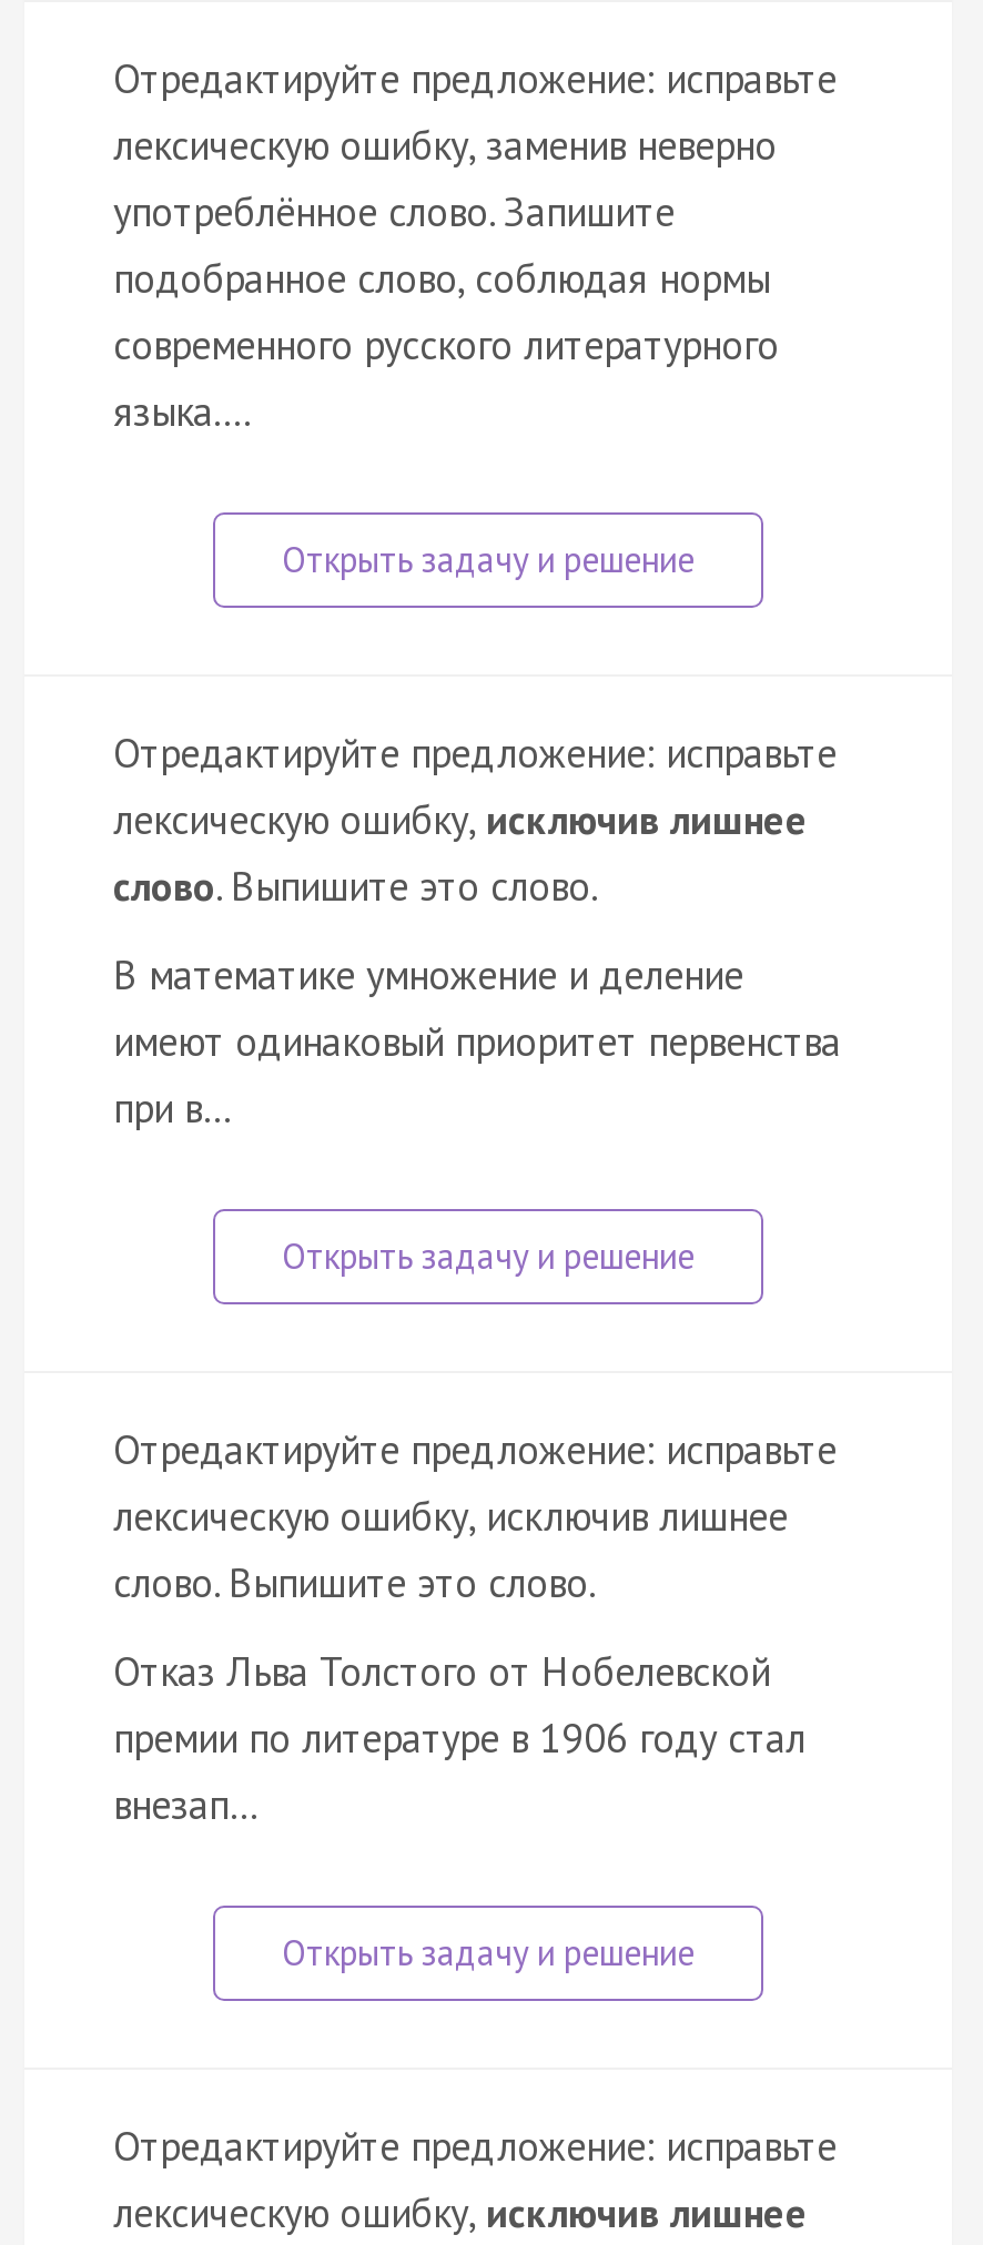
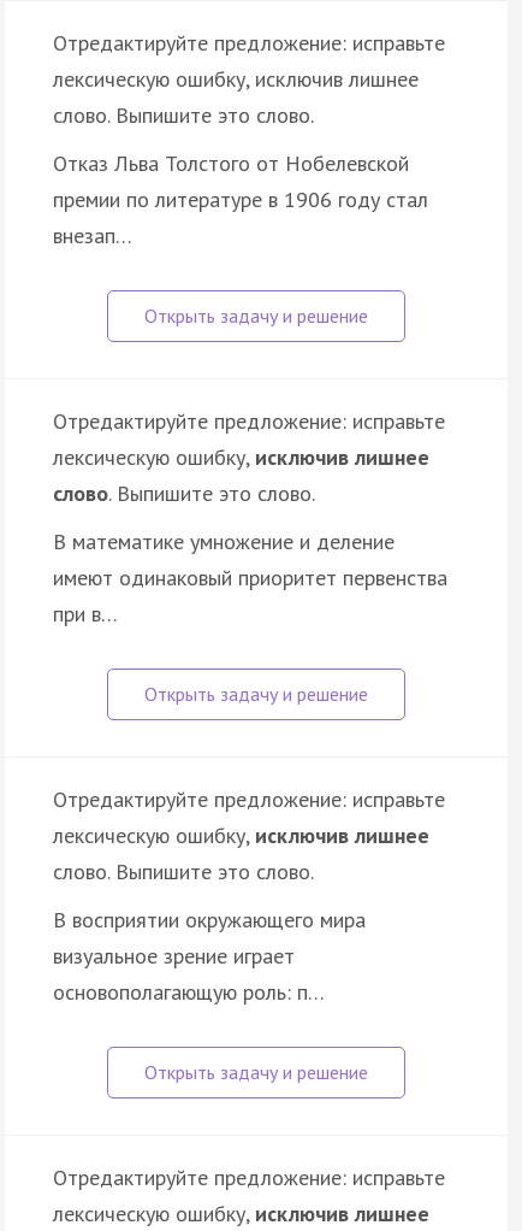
[113,119,779,436] лексическую ошибку, заменив неверно | употреблённое слово. Запишите | подобранное слово, соблюдая нормы | современного русского литературного | языка.… -> [53,65,419,129] лексическую ошибку, исключив лишнее | слово. Выпишите это слово.
none -> [53,905,366,1005] В восприятии окружающего мира | визуальное зрение играет | основополагающую роль: п…
moved [113,1645,805,1829] -> [53,149,428,249]: Отказ Льва Толстого от Нобелевской | премии по литературе в 1906 году стал | внезап…

